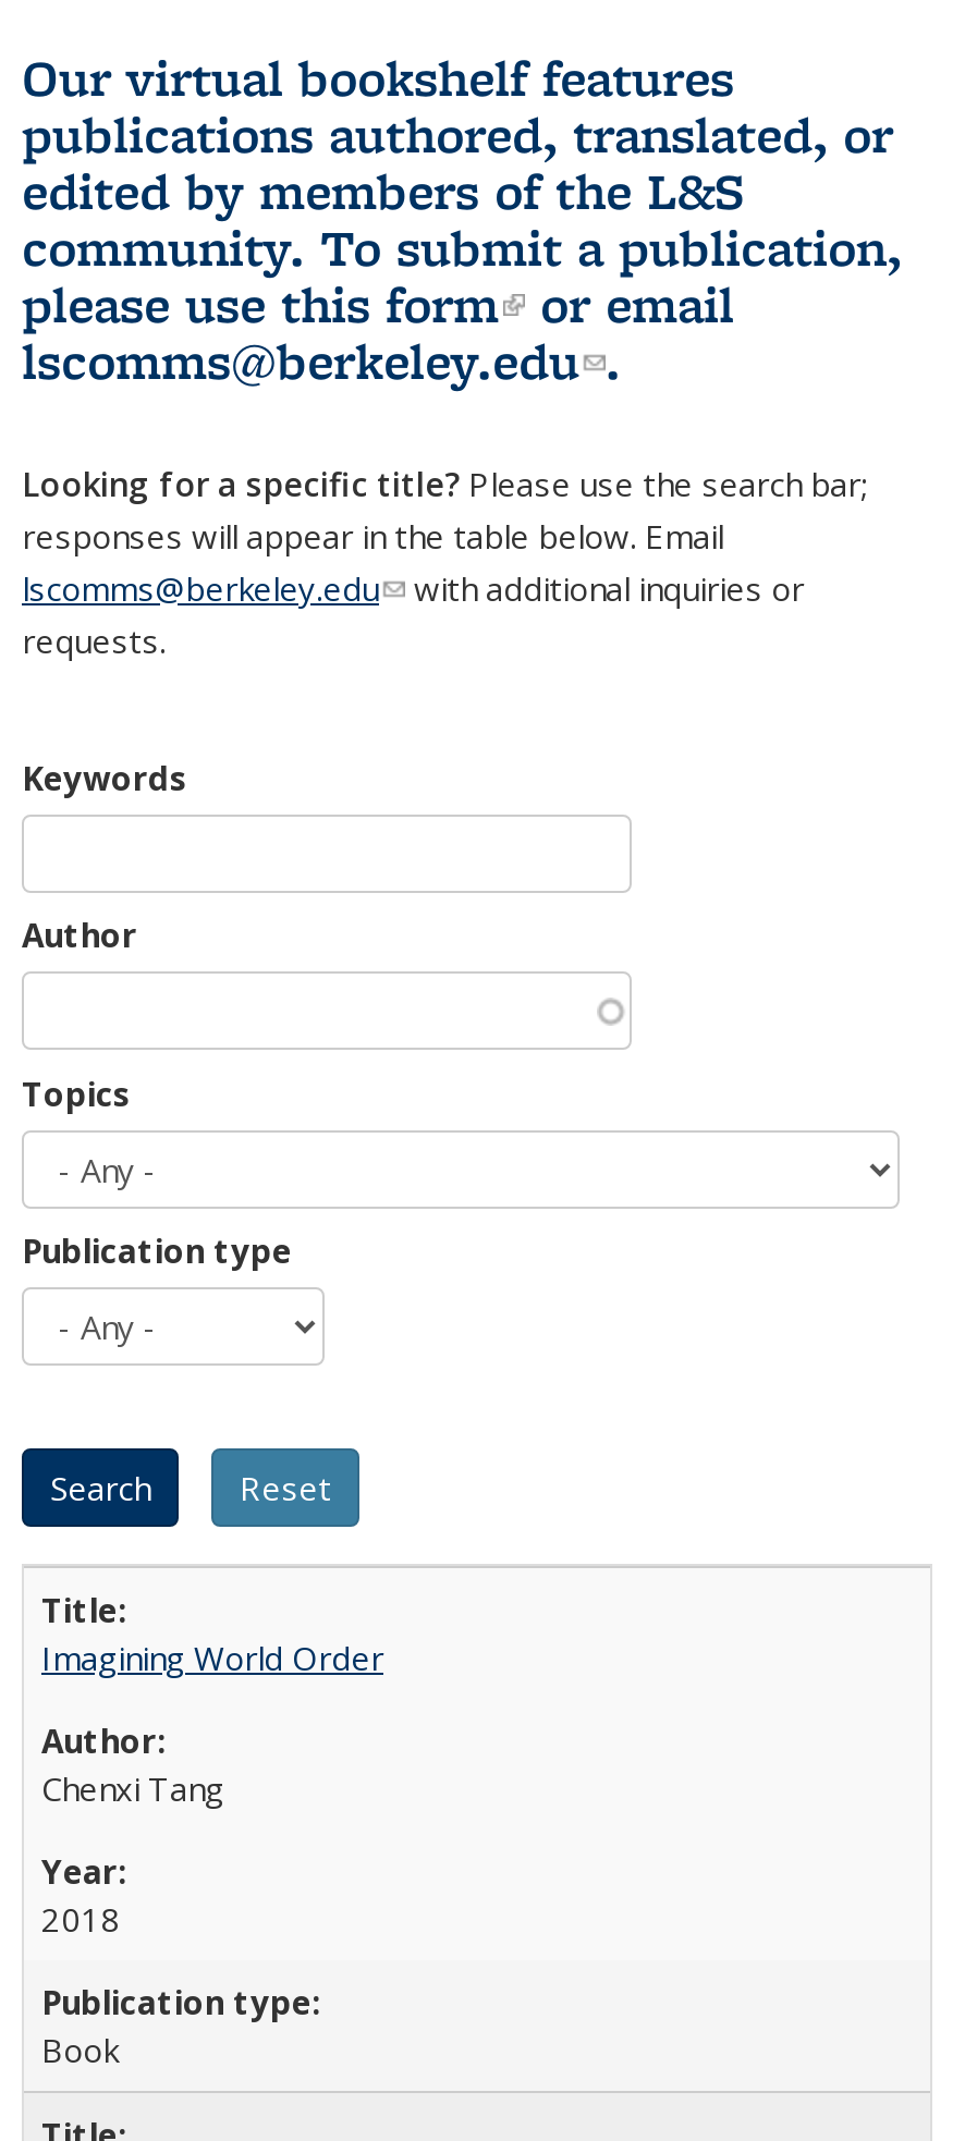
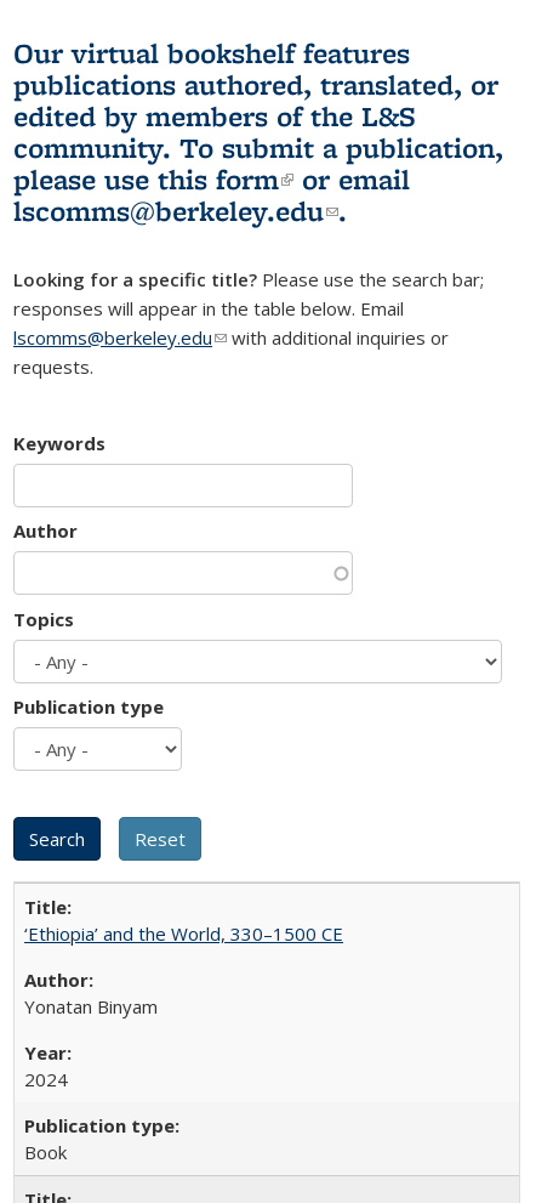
[41,1636,383,1679] Imagining World Order -> [24,921,343,946] ‘Ethiopia’ and the World, 330–1500 CE
[41,1766,224,1810] Chenxi Tang -> [24,994,158,1018] Yonatan Binyam
[41,1897,120,1941] 2018 -> [24,1067,68,1091] 2024

